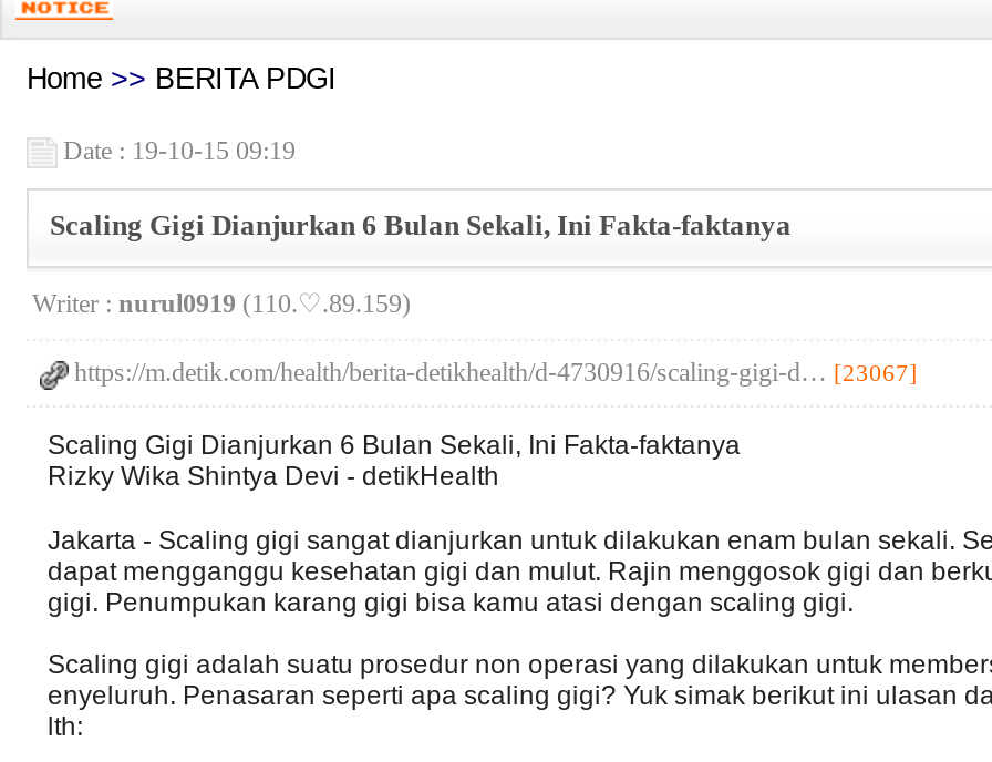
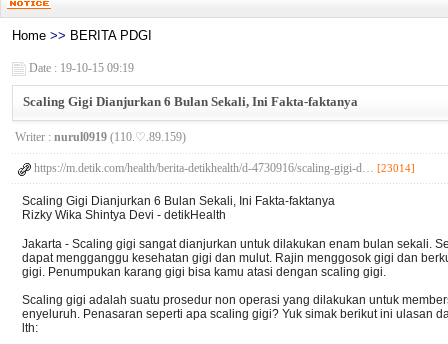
[74,357,918,388] https://m.detik.com/health/berita-detikhealth/d-4730916/scaling-gigi-d… [23067] -> [33,161,414,175] https://m.detik.com/health/berita-detikhealth/d-4730916/scaling-gigi-d… [23014]

